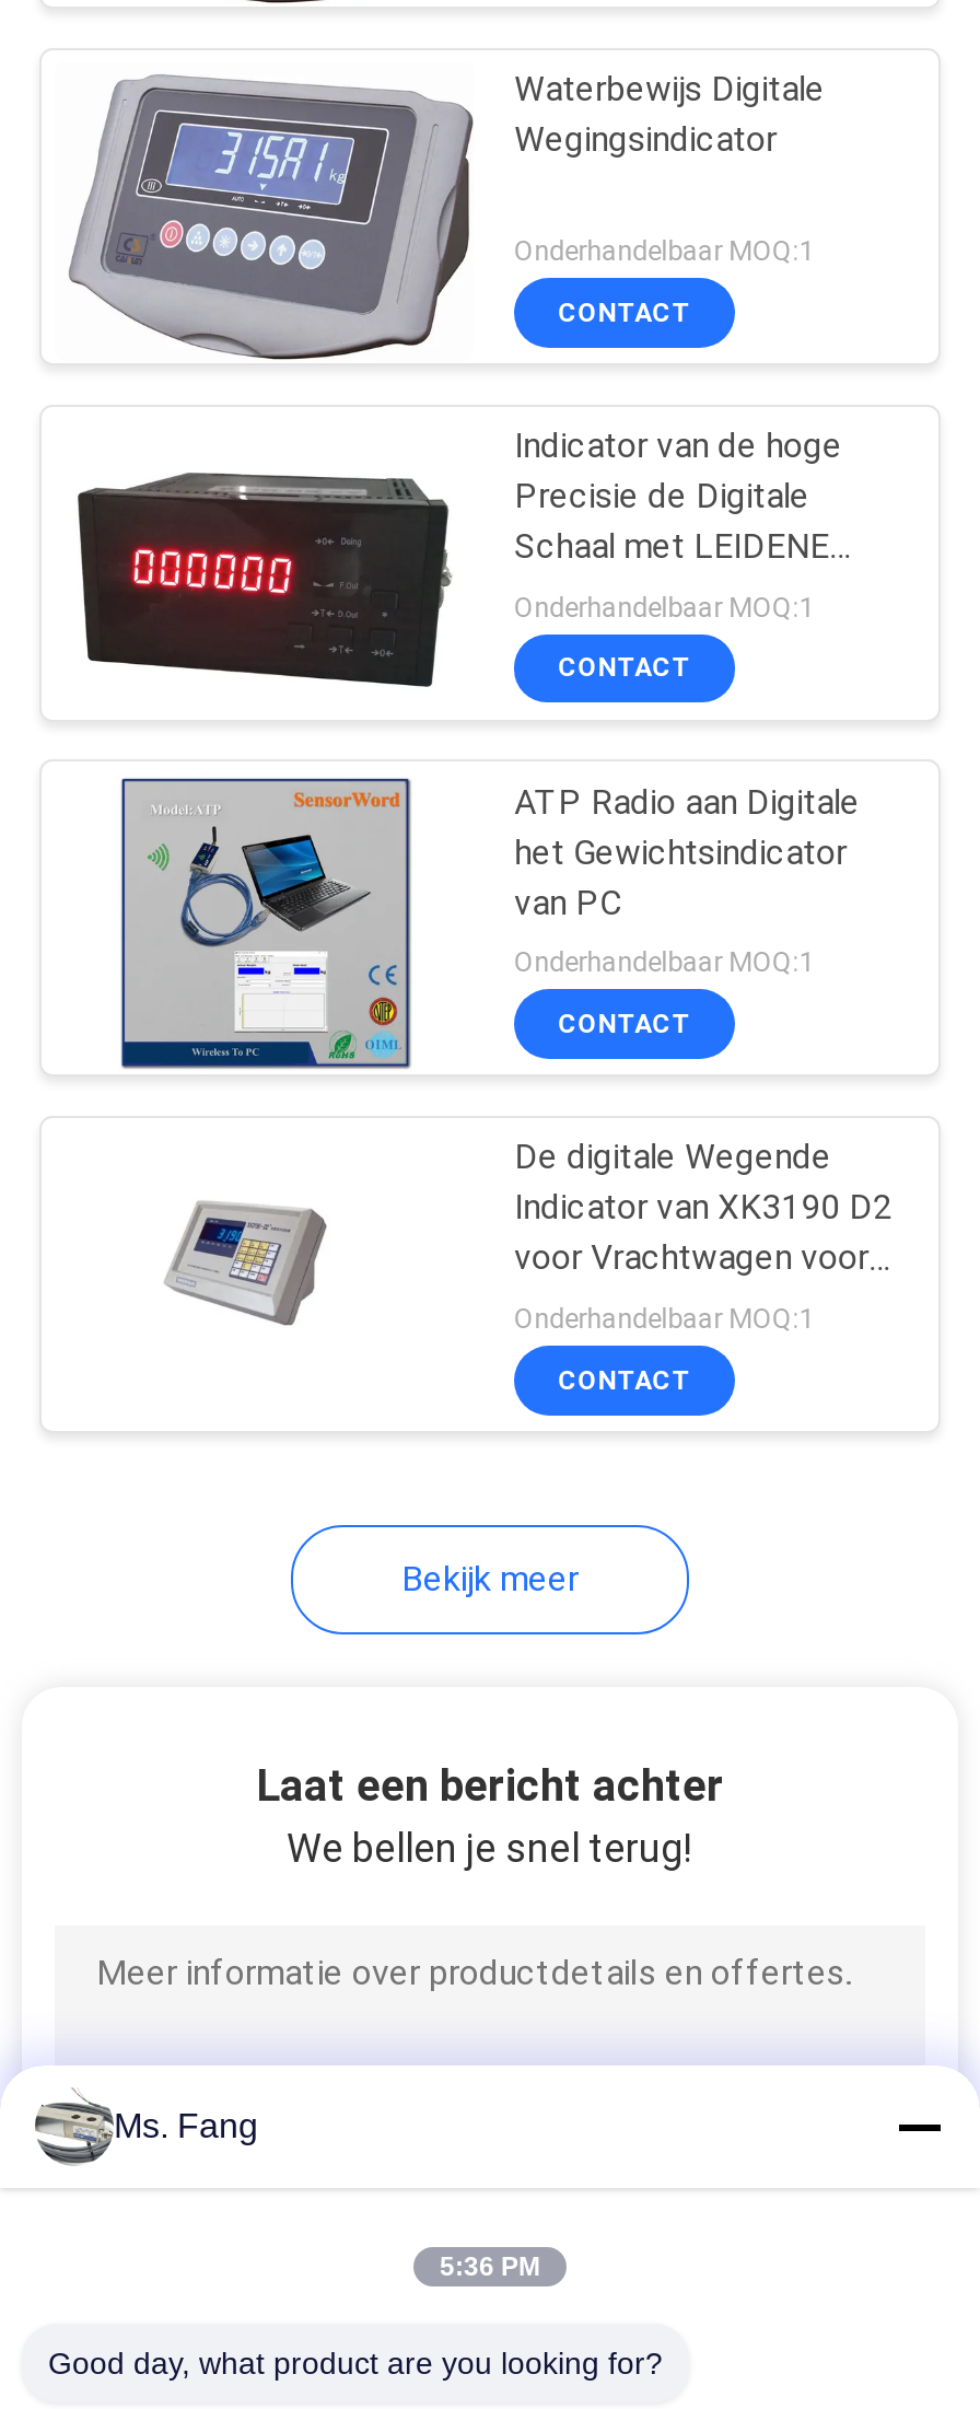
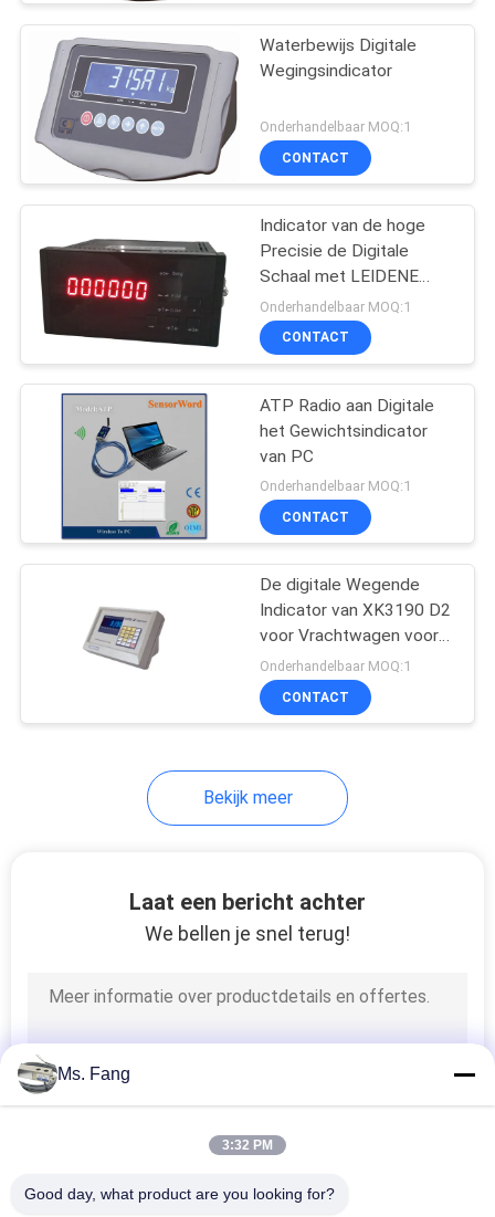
[440,2251,540,2282] 5:36 PM -> [222,1137,273,1153] 3:32 PM

